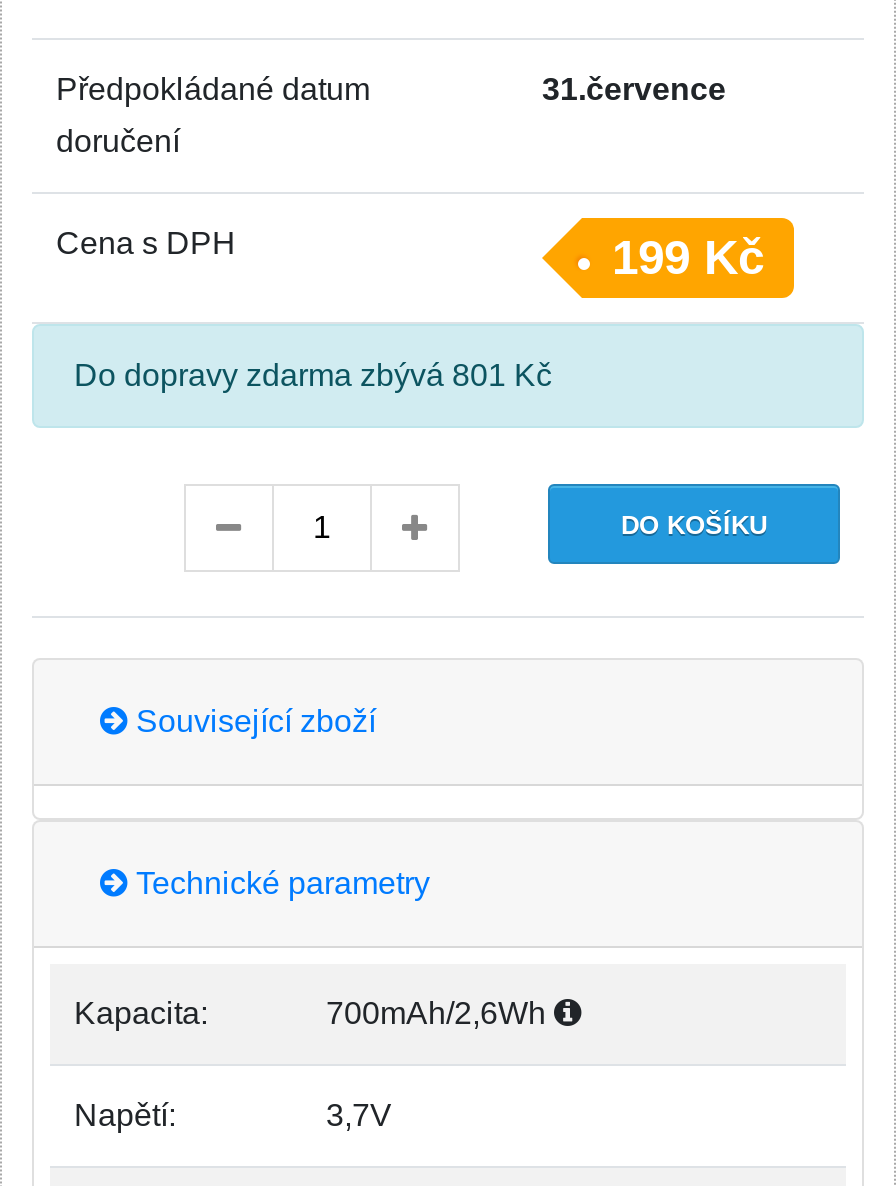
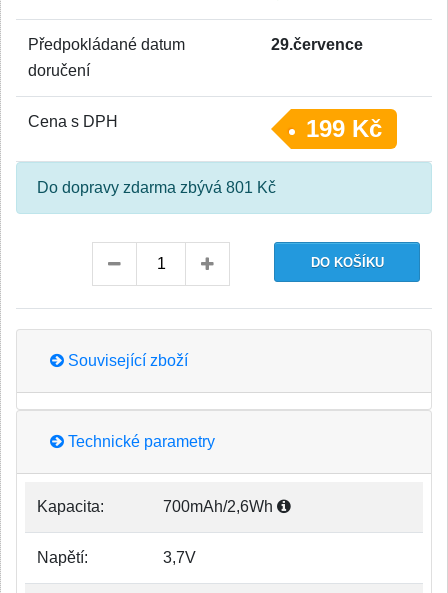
[542,72,726,106] 31.července -> [271,36,363,53] 29.července

